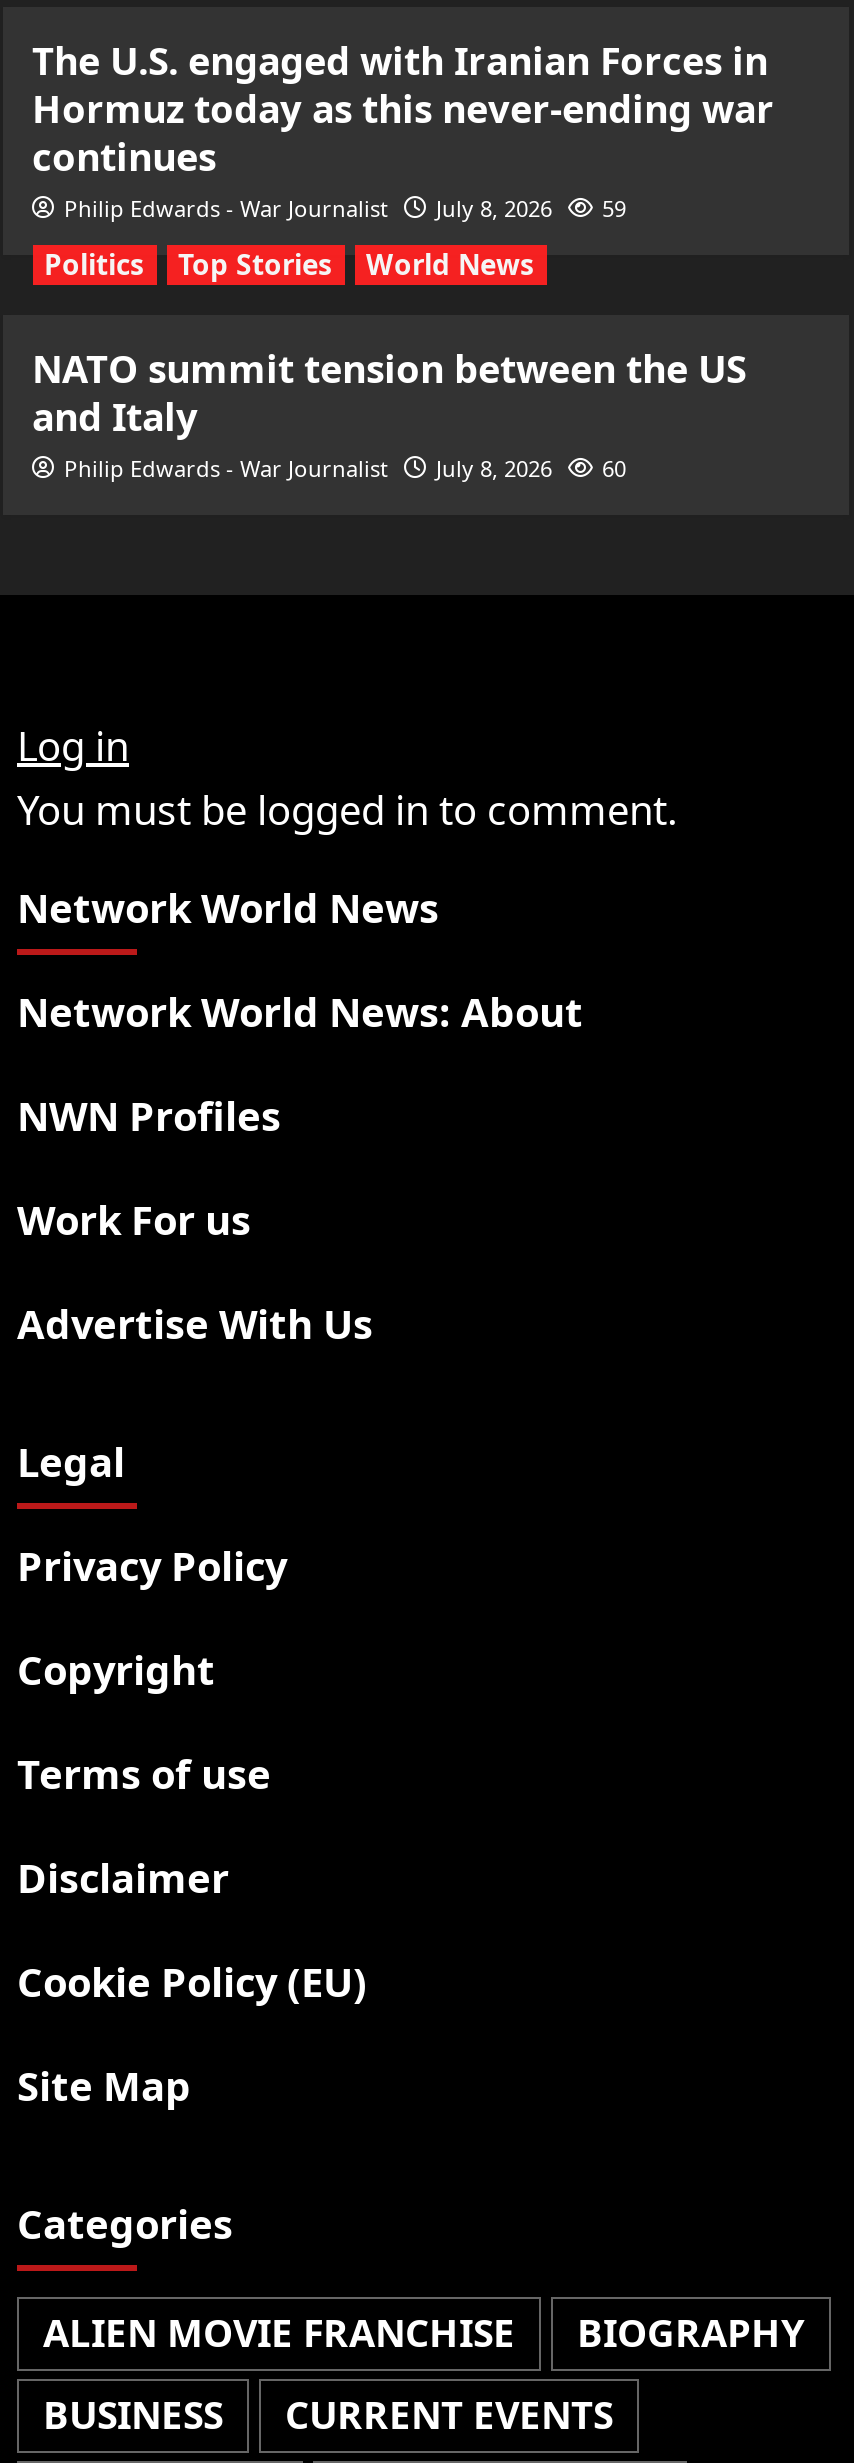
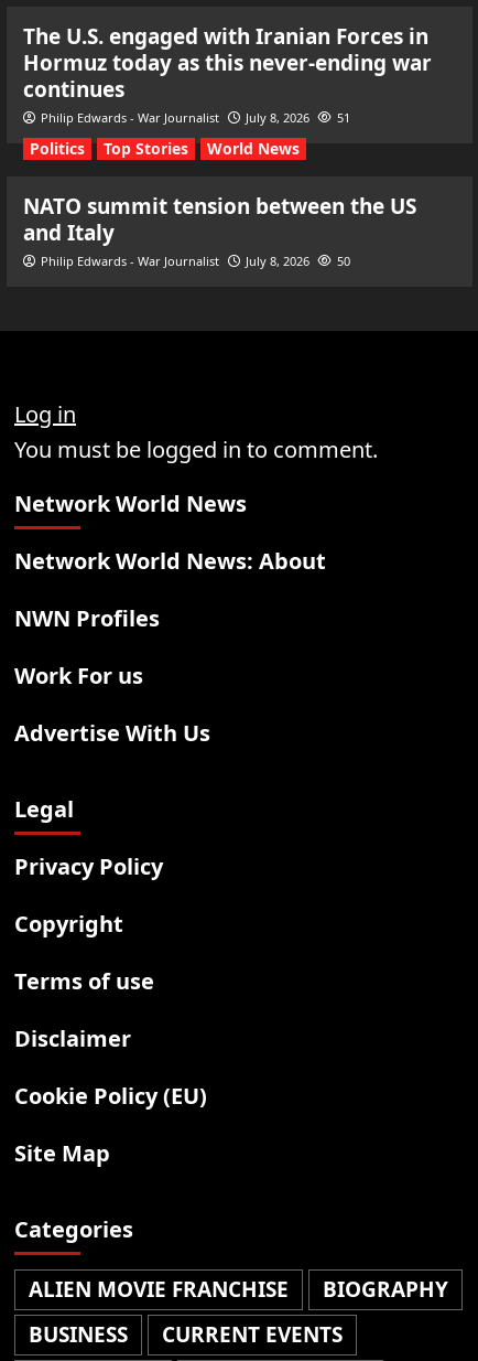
[64,193,626,223] Philip Edwards - War Journalist July 8, 2026 59 -> [40,109,350,126] Philip Edwards - War Journalist July 8, 2026 51
[64,453,626,483] Philip Edwards - War Journalist July 8, 2026 60 -> [40,253,350,269] Philip Edwards - War Journalist July 8, 2026 50

